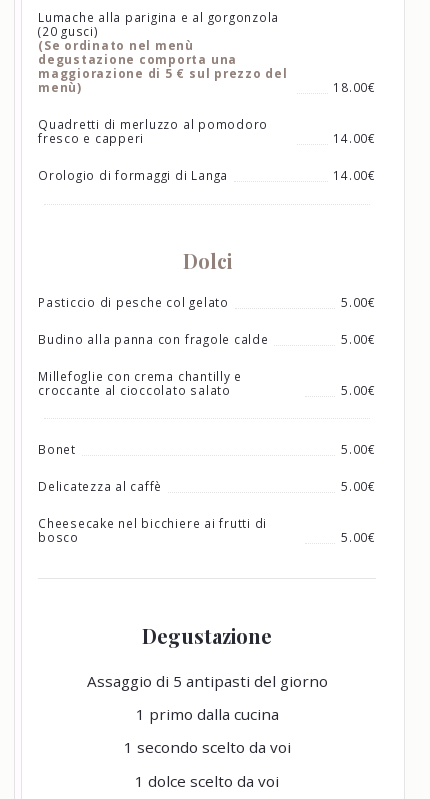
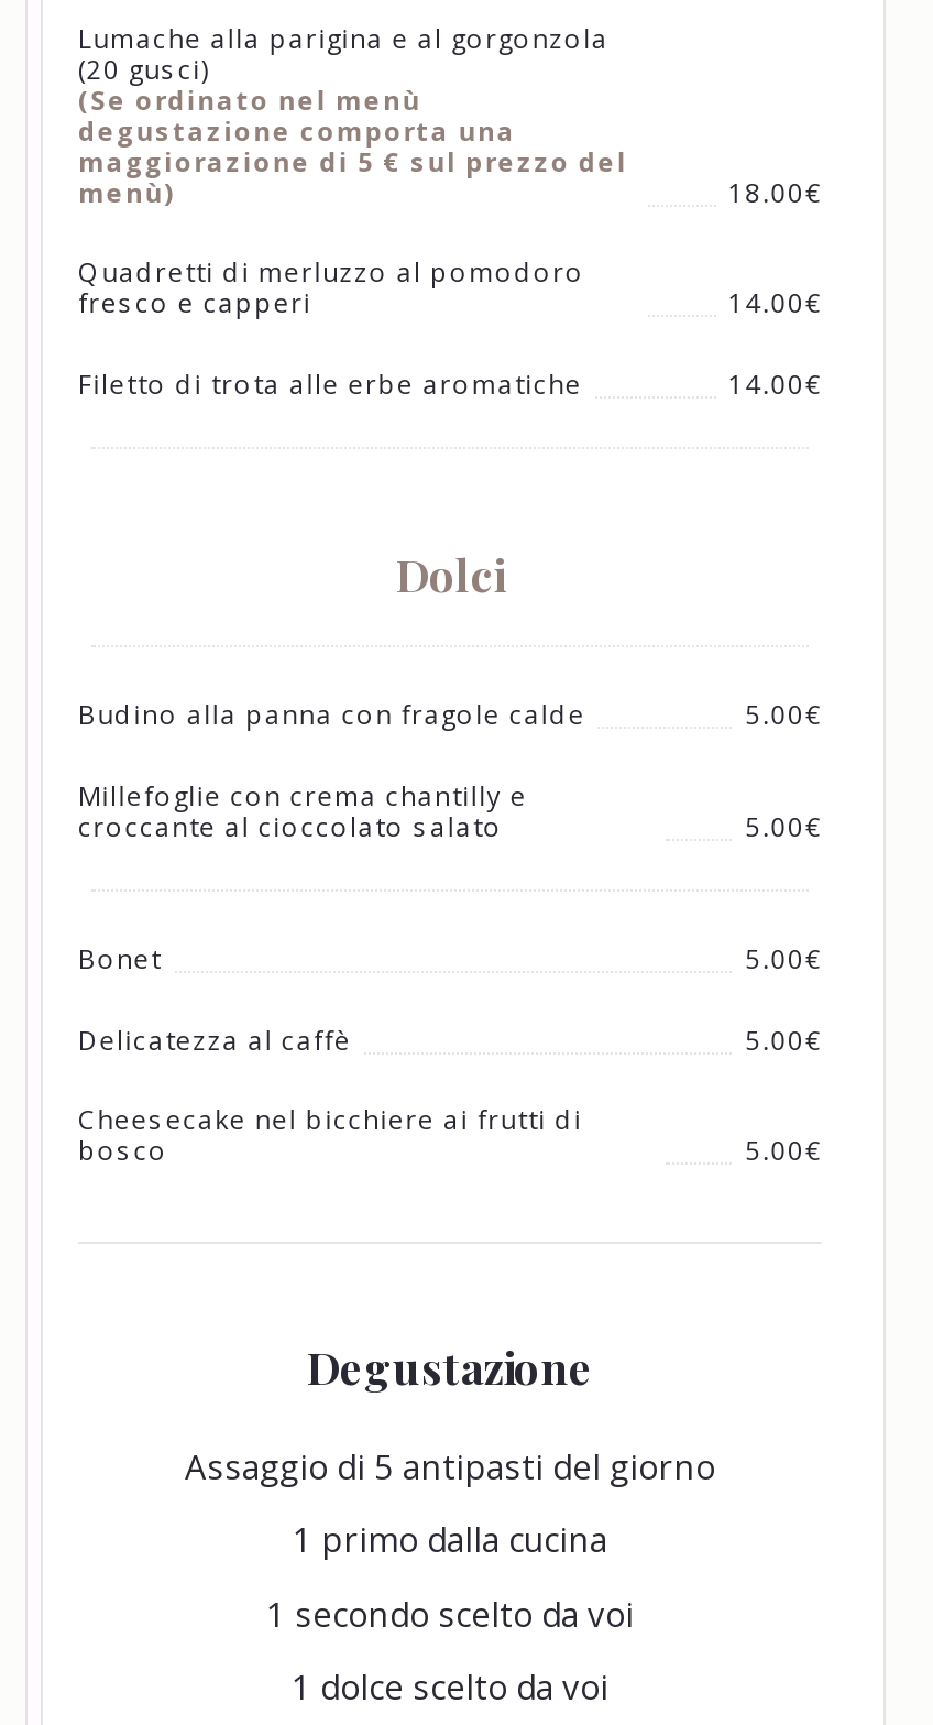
[38,167,228,183] Orologio di formaggi di Langa -> [78,366,582,401] Filetto di trota alle erbe aromatiche
[38,294,376,310] Pasticcio di pesche col gelato | 5.00€ -> none

